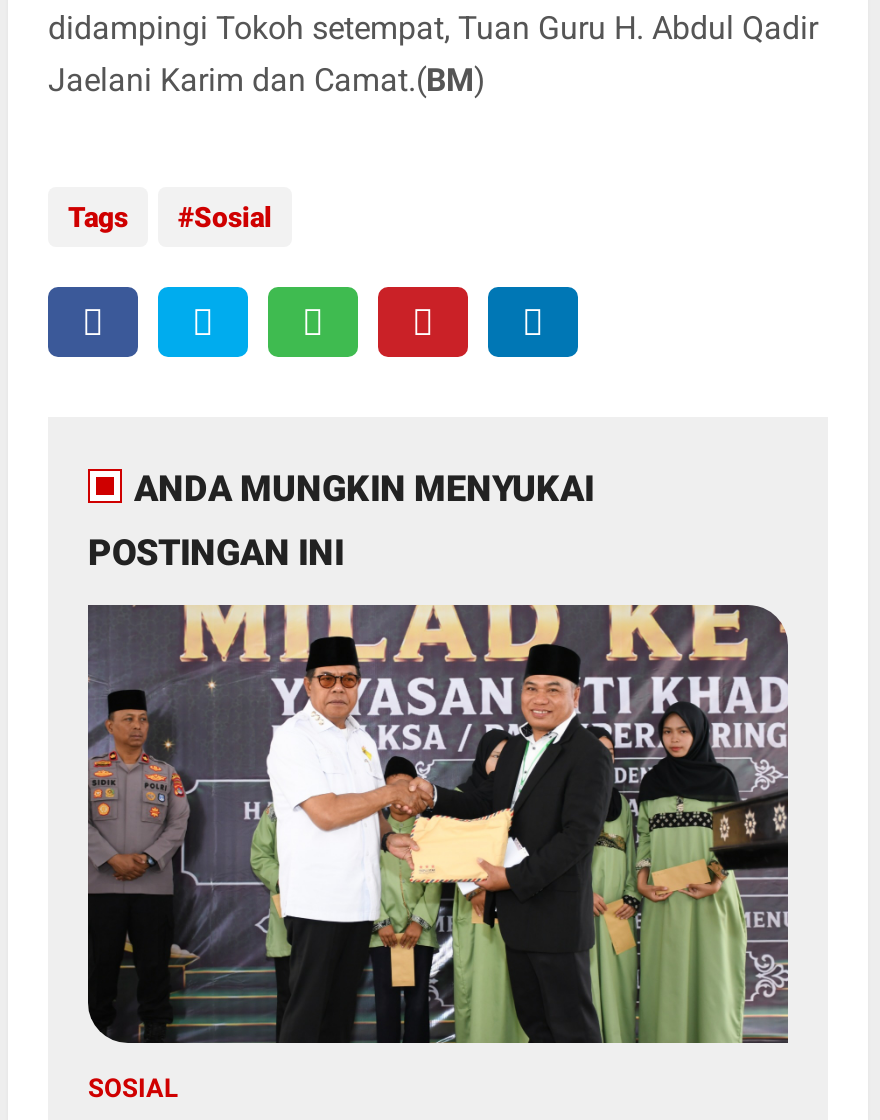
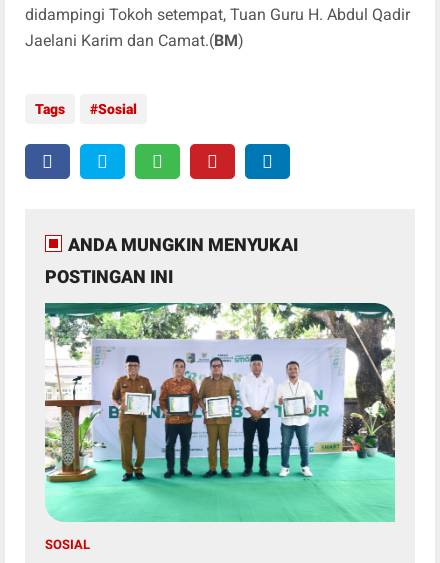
[86,603,790,1045] [image] -> [45,302,396,523] [image]

